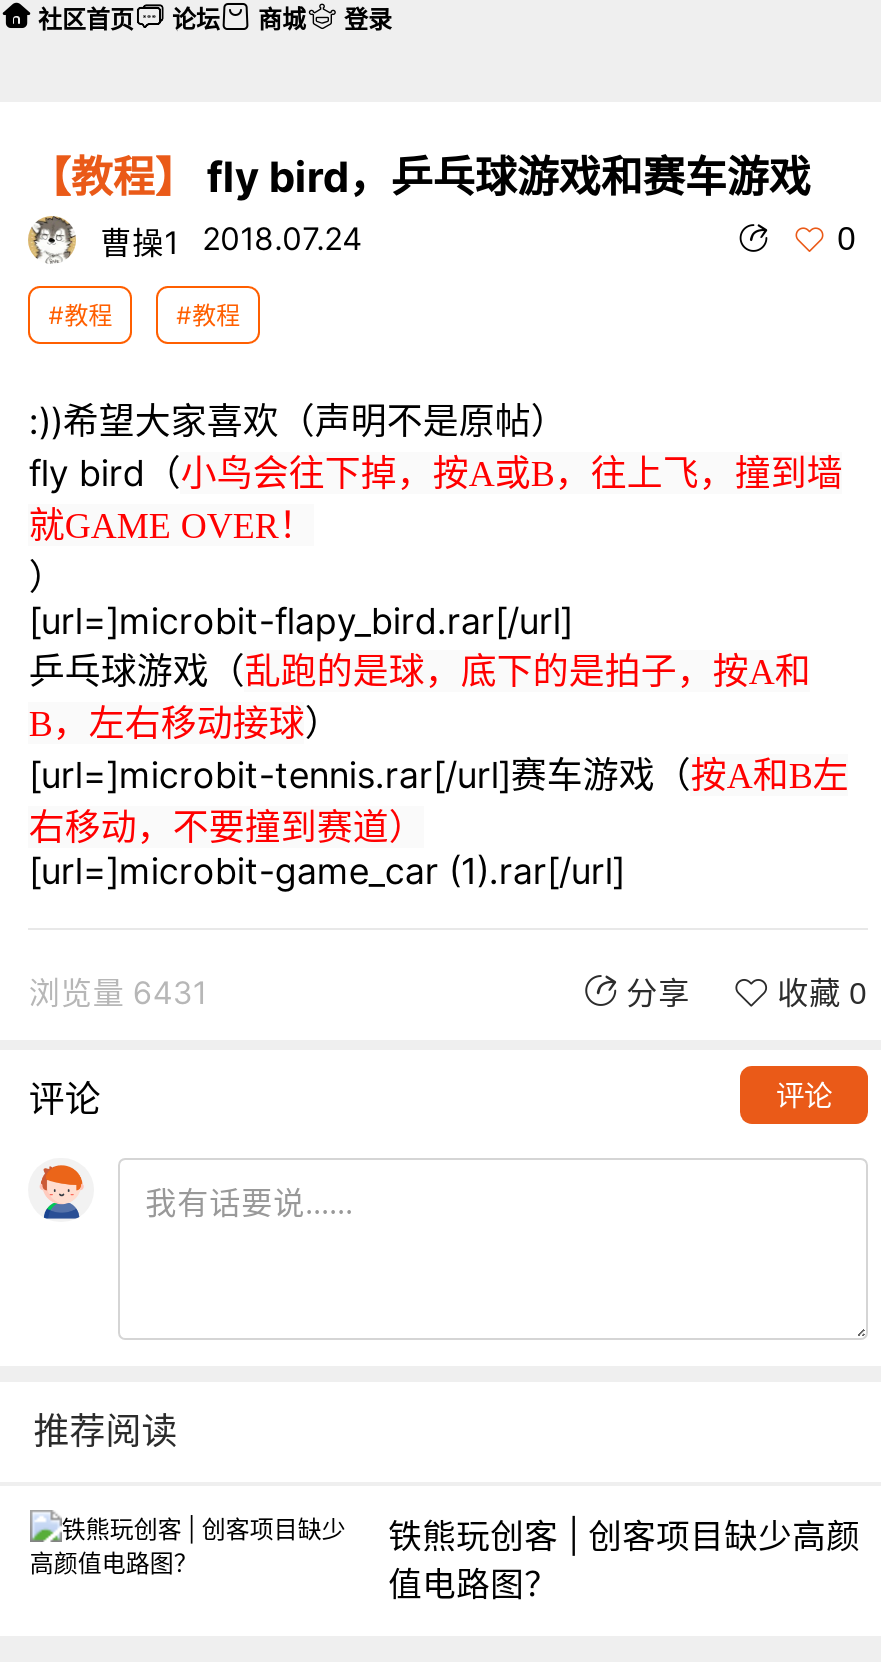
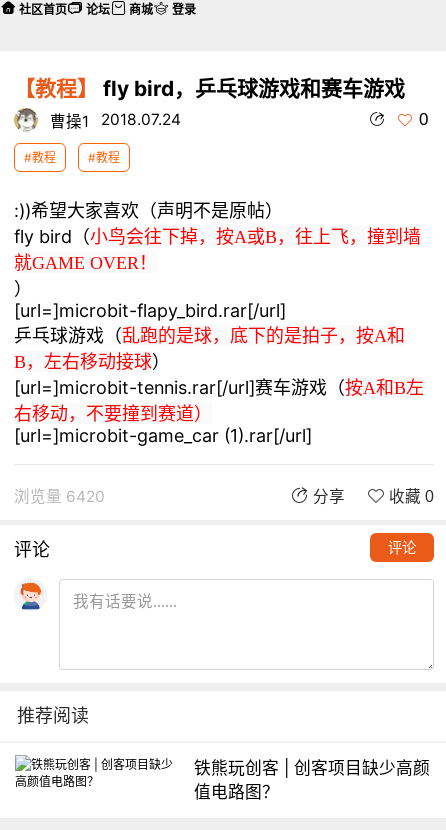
[29,974,207,1012] 浏览量 6431 -> [14,487,105,506] 浏览量 6420

